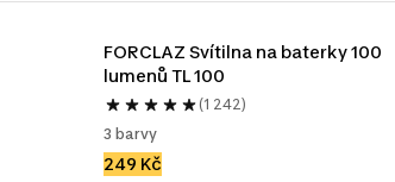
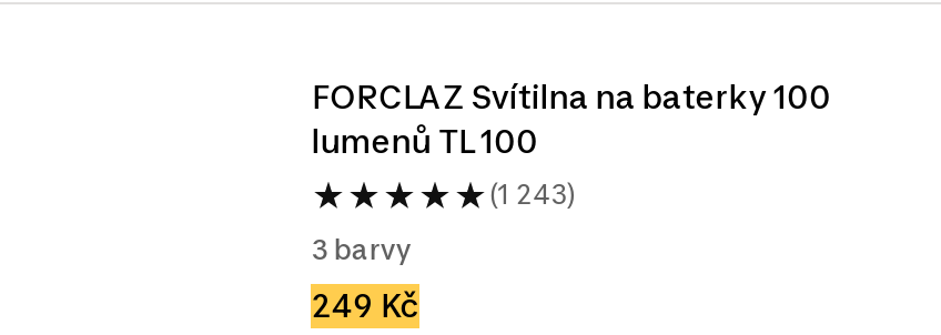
[199,95,247,113] (1 242) -> [489,177,575,211] (1 243)

